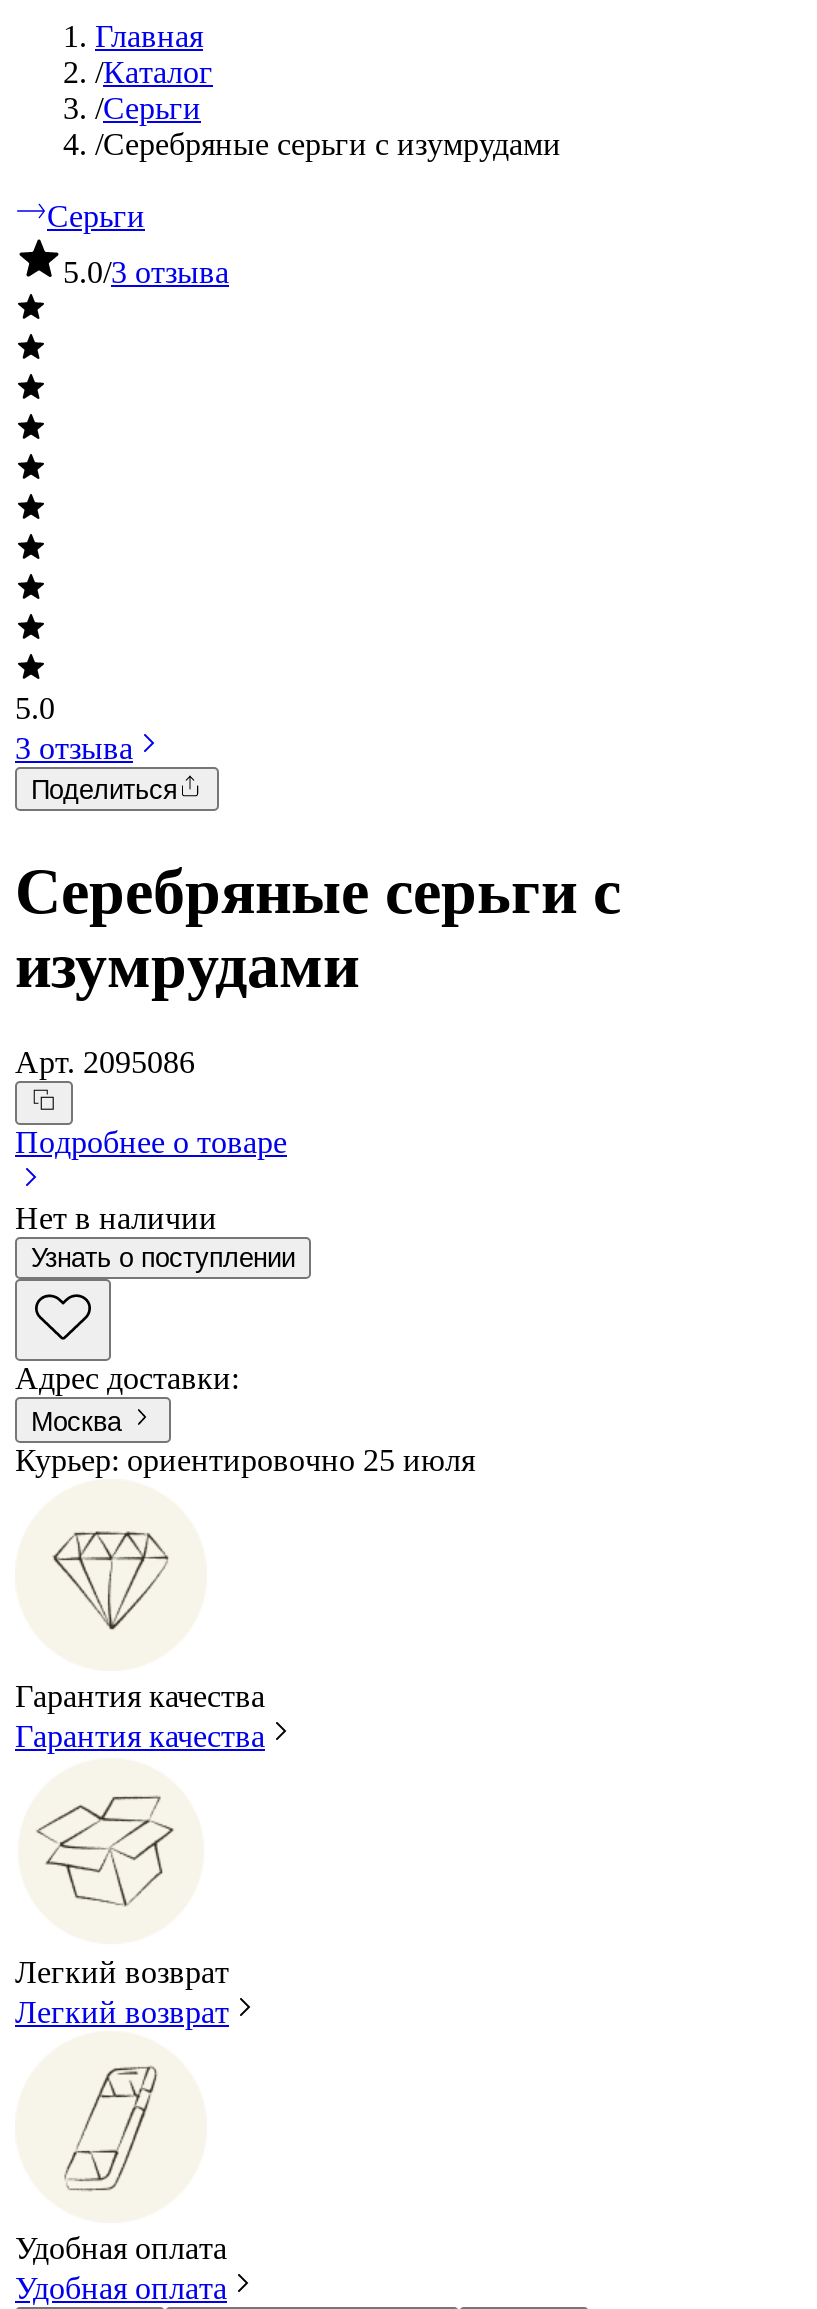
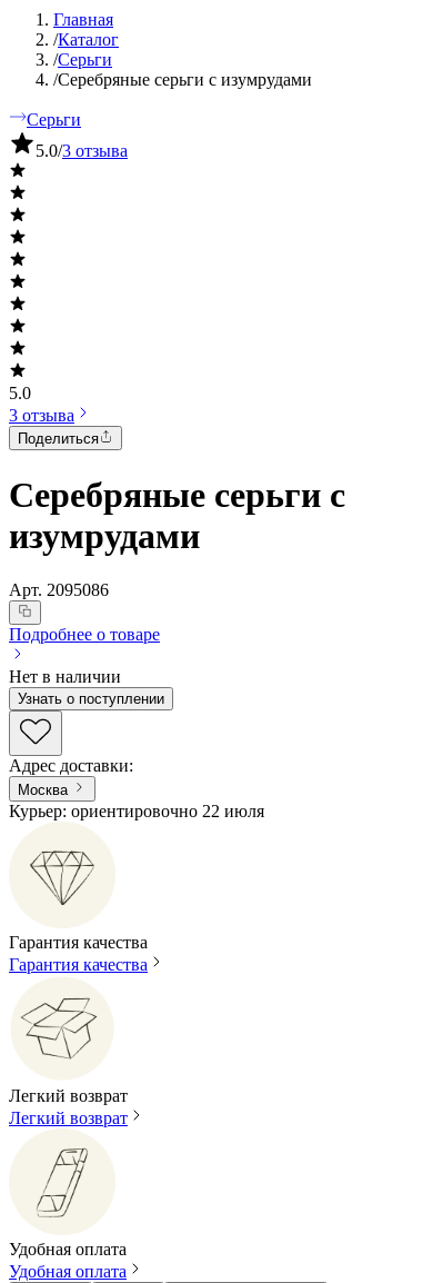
[15,1443,475,1477] Курьер: ориентировочно 25 июля -> [9,801,264,820] Курьер: ориентировочно 22 июля

